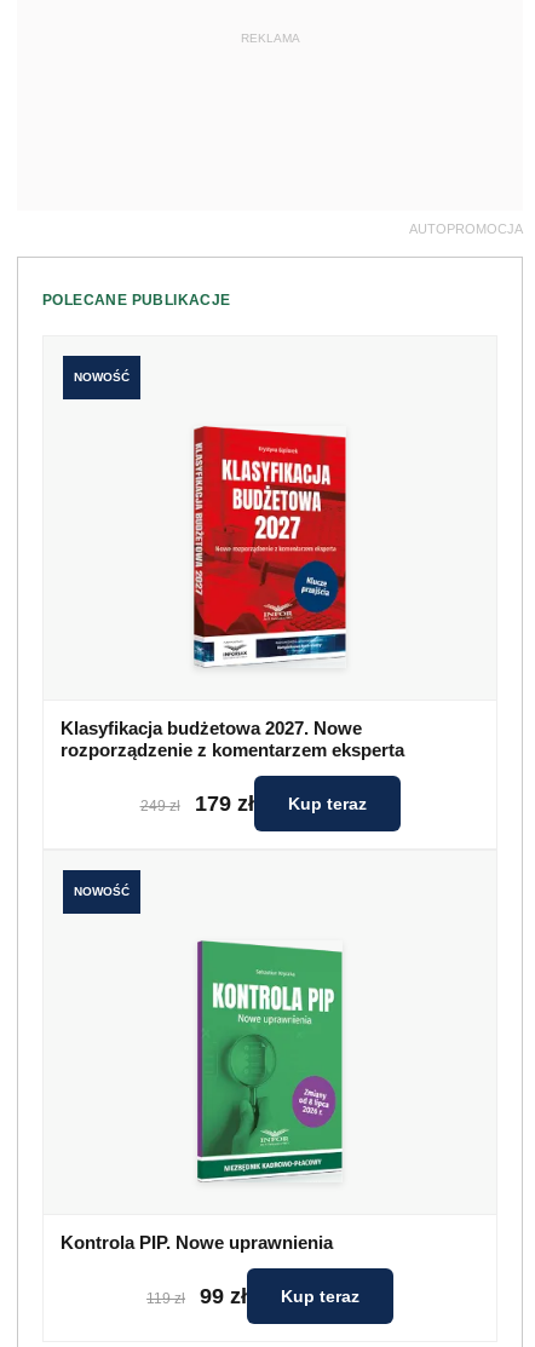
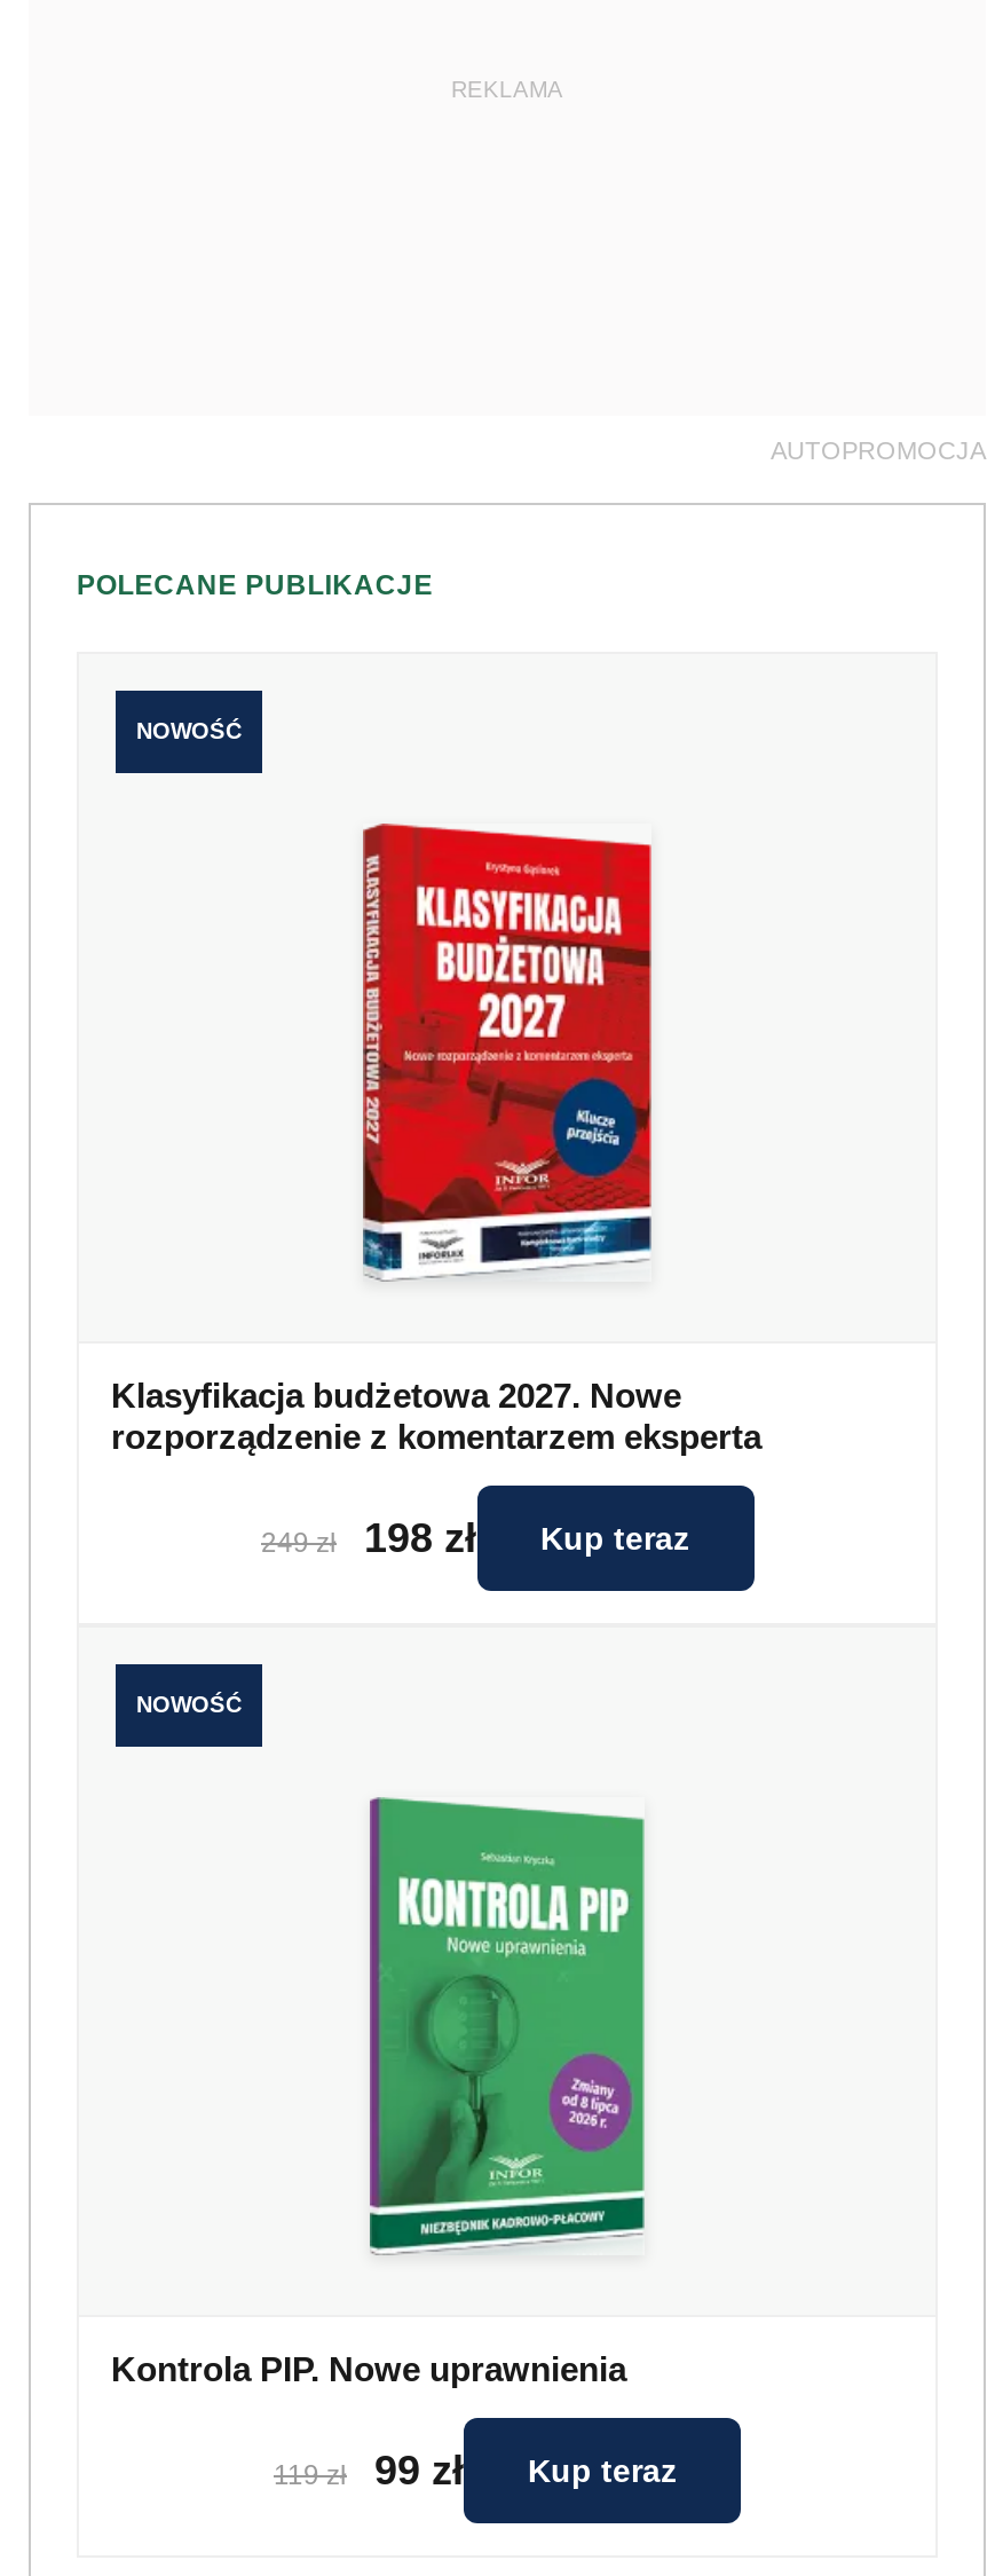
[194,791,254,815] 179 zł -> [364,1515,476,1560] 198 zł

